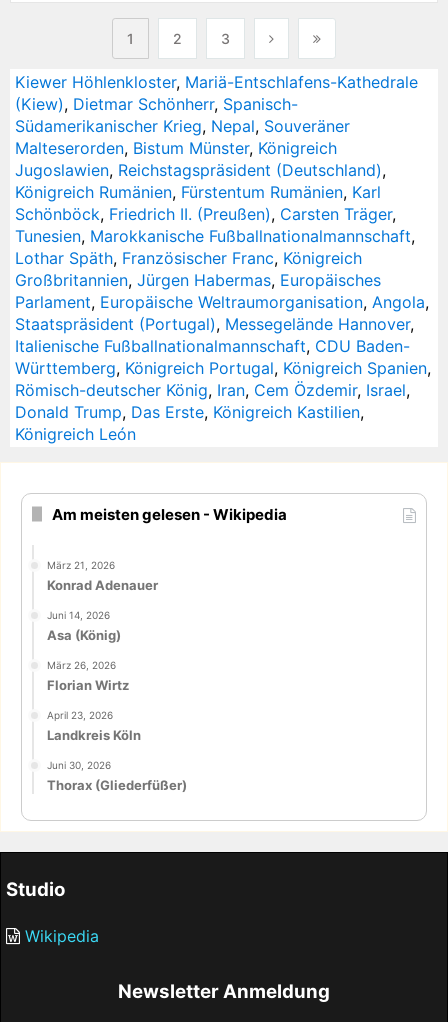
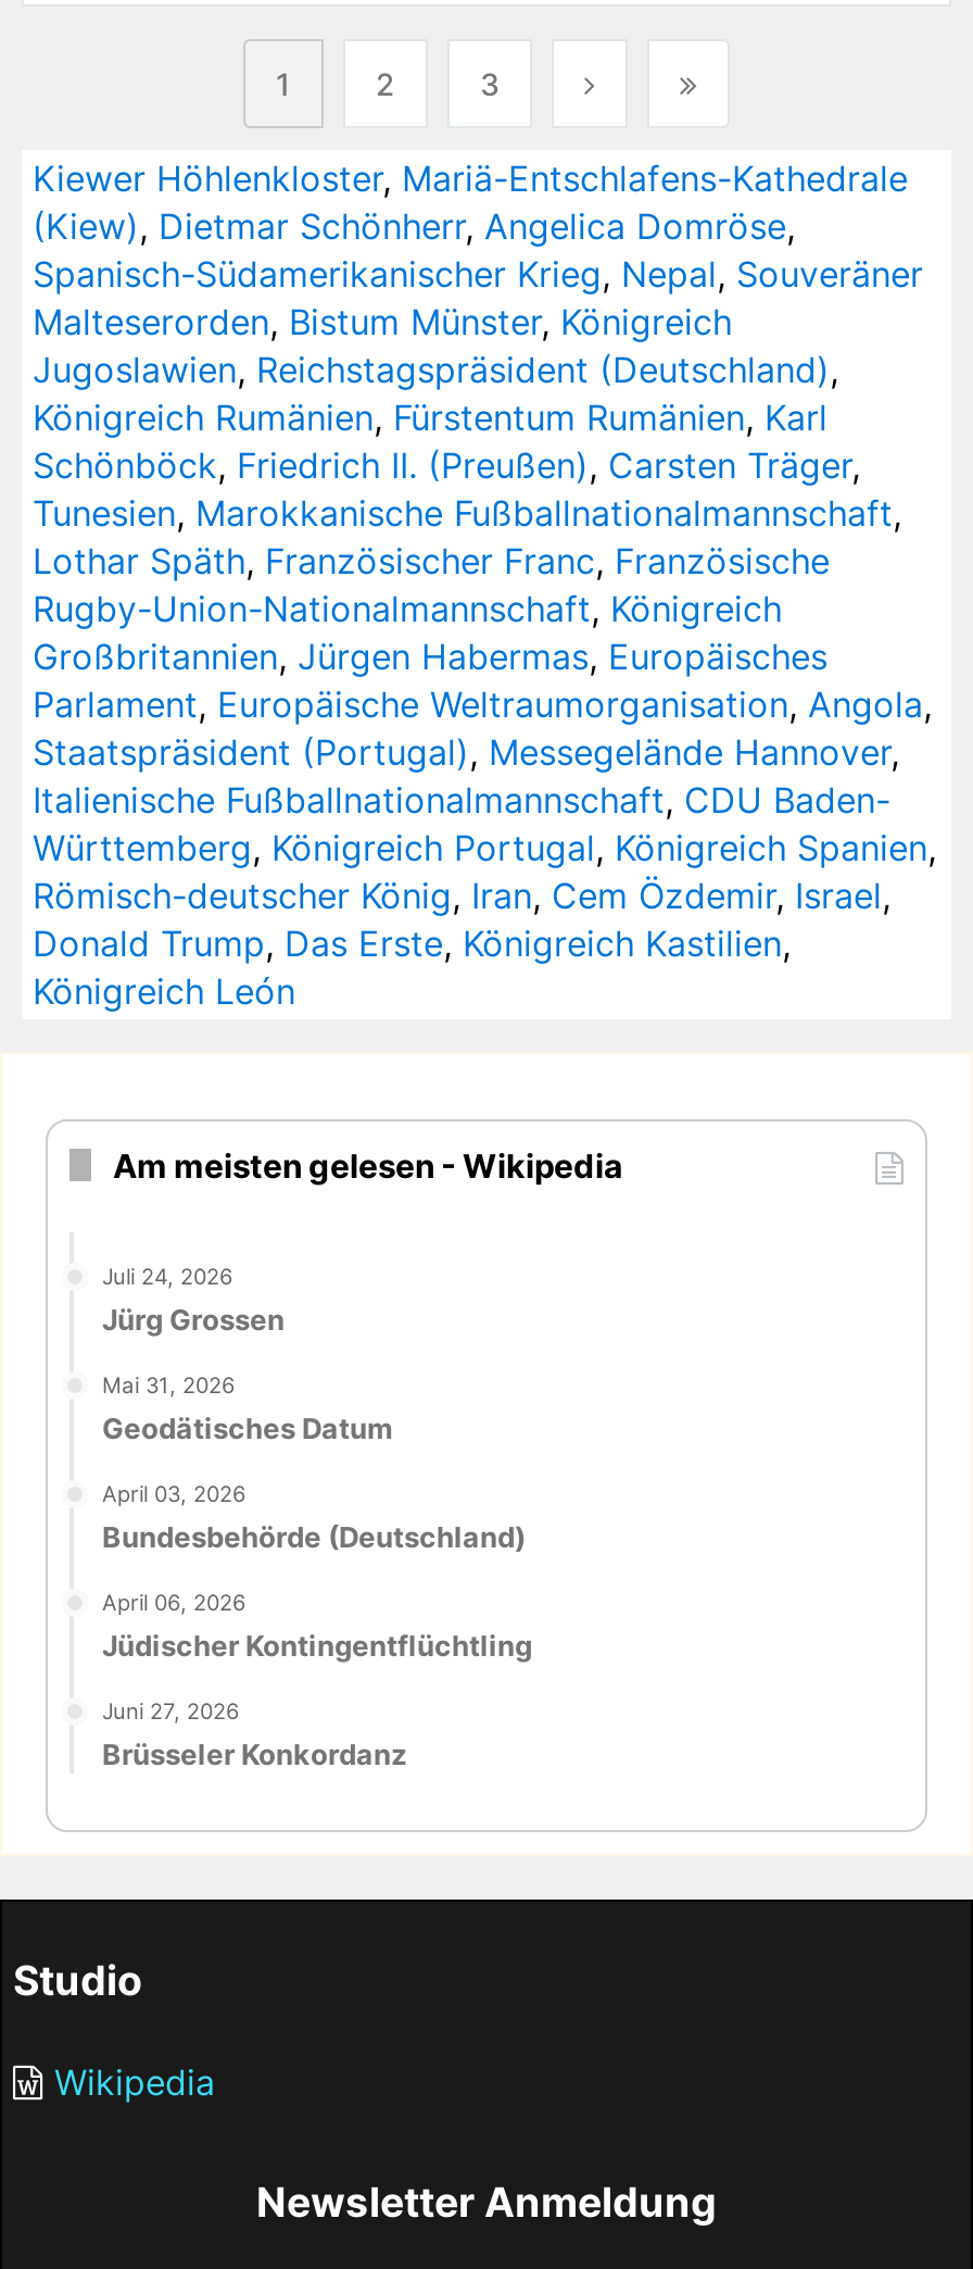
[15,94,350,136] (Kiew), Dietmar Schönherr, Spanisch- | Südamerikanischer Krieg, Nepal, Souveräner -> [33,204,923,295] (Kiew), Dietmar Schönherr, Angelica Domröse, | Spanisch-Südamerikanischer Krieg, Nepal, Souveräner
[15,248,362,268] Lothar Späth, Französischer Franc, Königreich -> [33,539,830,630] Lothar Späth, Französischer Franc, Französische | Rugby-Union-Nationalmannschaft, Königreich
[47,559,158,593] März 21, 2026 | Konrad Adenauer -> [102,1263,285,1336] Juli 24, 2026 | Jürg Grossen
[47,609,121,643] Juni 14, 2026 | Asa (König) -> [102,1371,393,1445] Mai 31, 2026 | Geodätisches Datum
[47,659,129,693] März 26, 2026 | Florian Wirtz -> [102,1479,526,1553] April 03, 2026 | Bundesbehörde (Deutschland)
[47,709,141,743] April 23, 2026 | Landkreis Köln -> [102,1588,532,1662] April 06, 2026 | Jüdischer Kontingentflüchtling
[47,758,187,792] Juni 30, 2026 | Thorax (Gliederfüßer) -> [102,1696,406,1770] Juni 27, 2026 | Brüsseler Konkordanz

